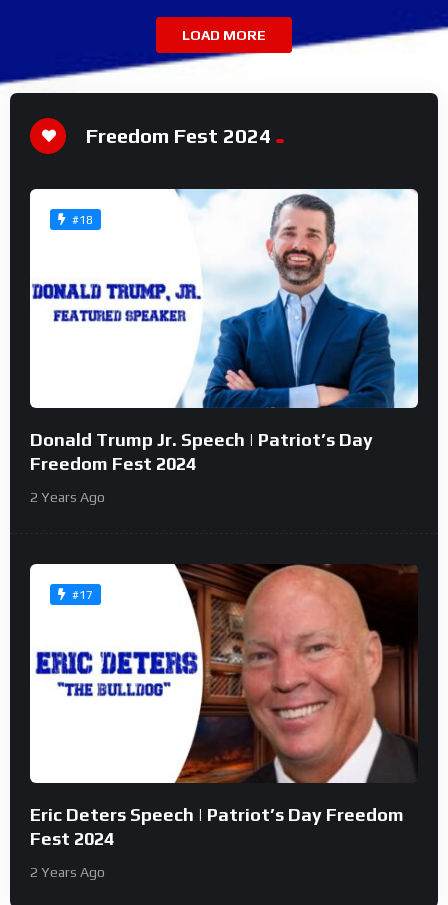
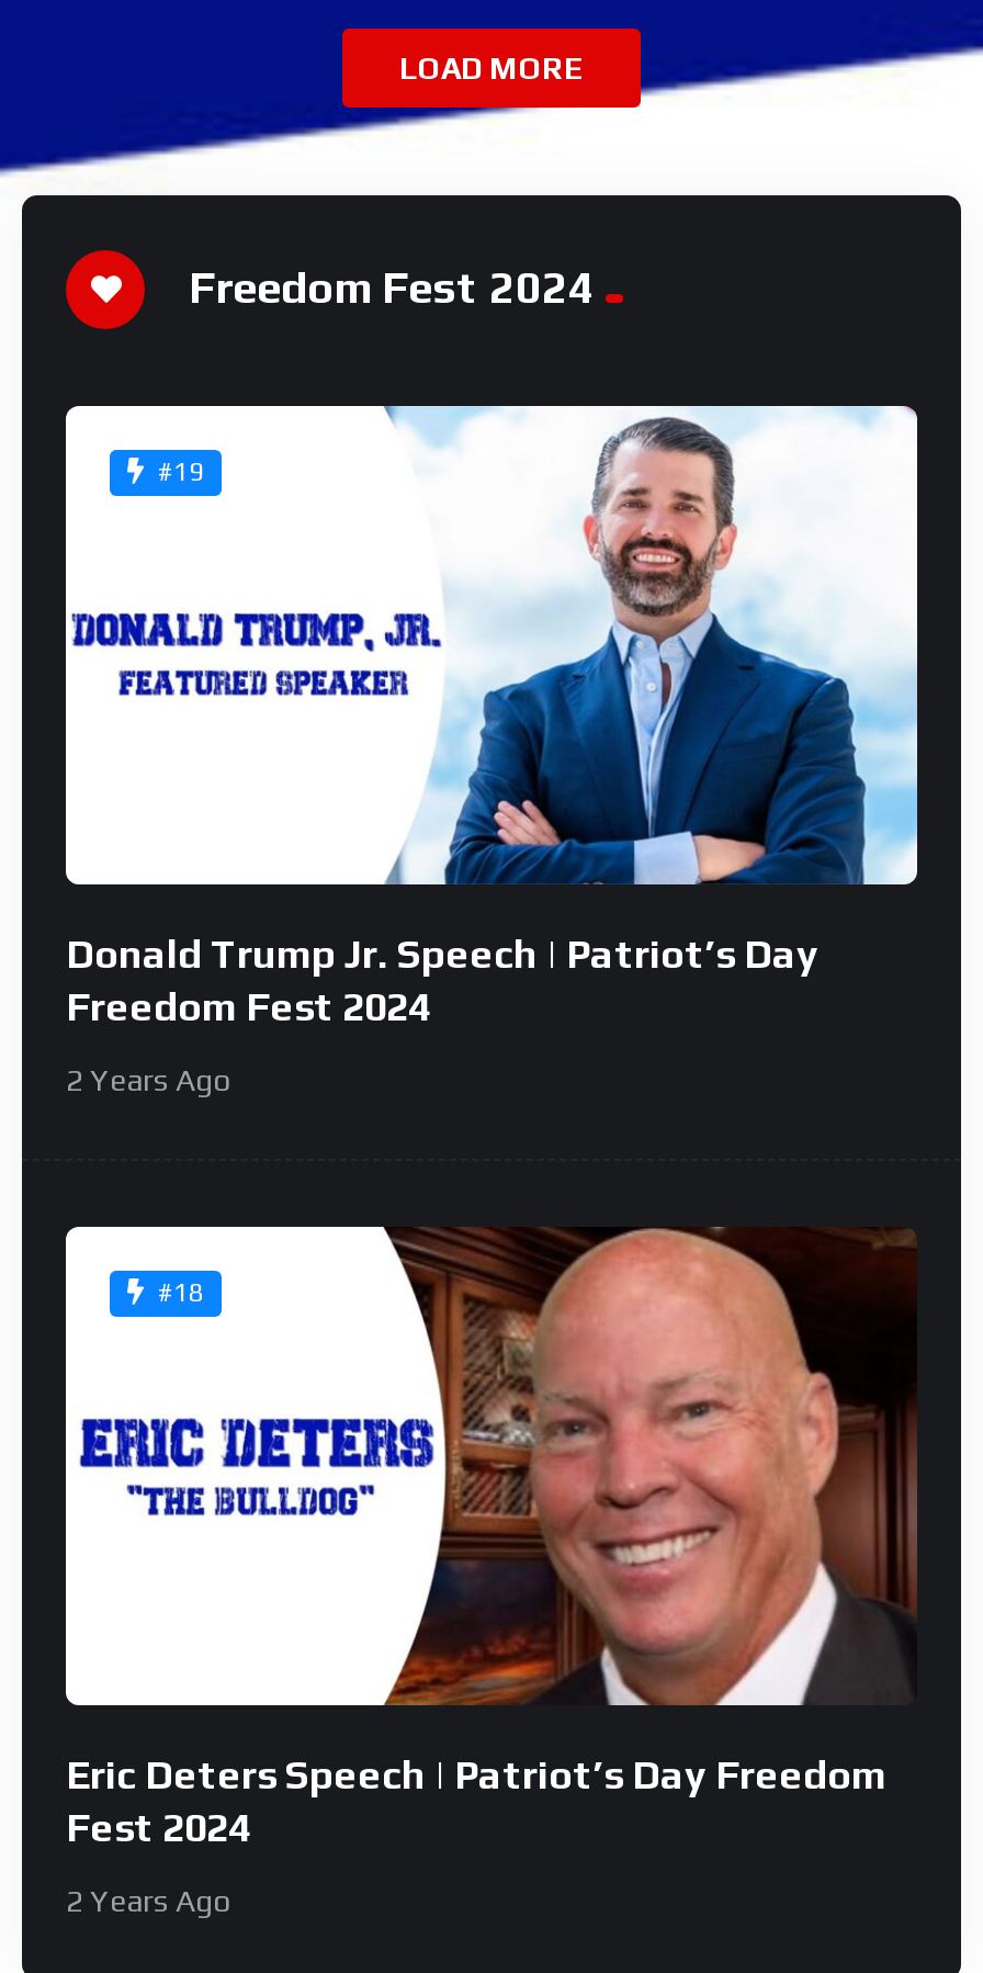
[72,213,93,227] #18 -> [158,457,204,487] #19
[72,587,93,601] #17 -> [158,1278,204,1309] #18

